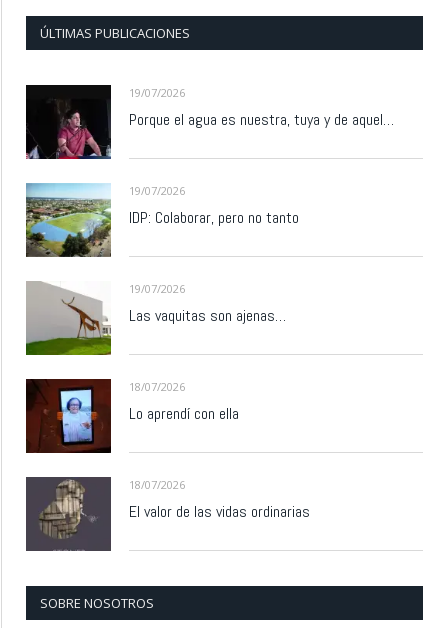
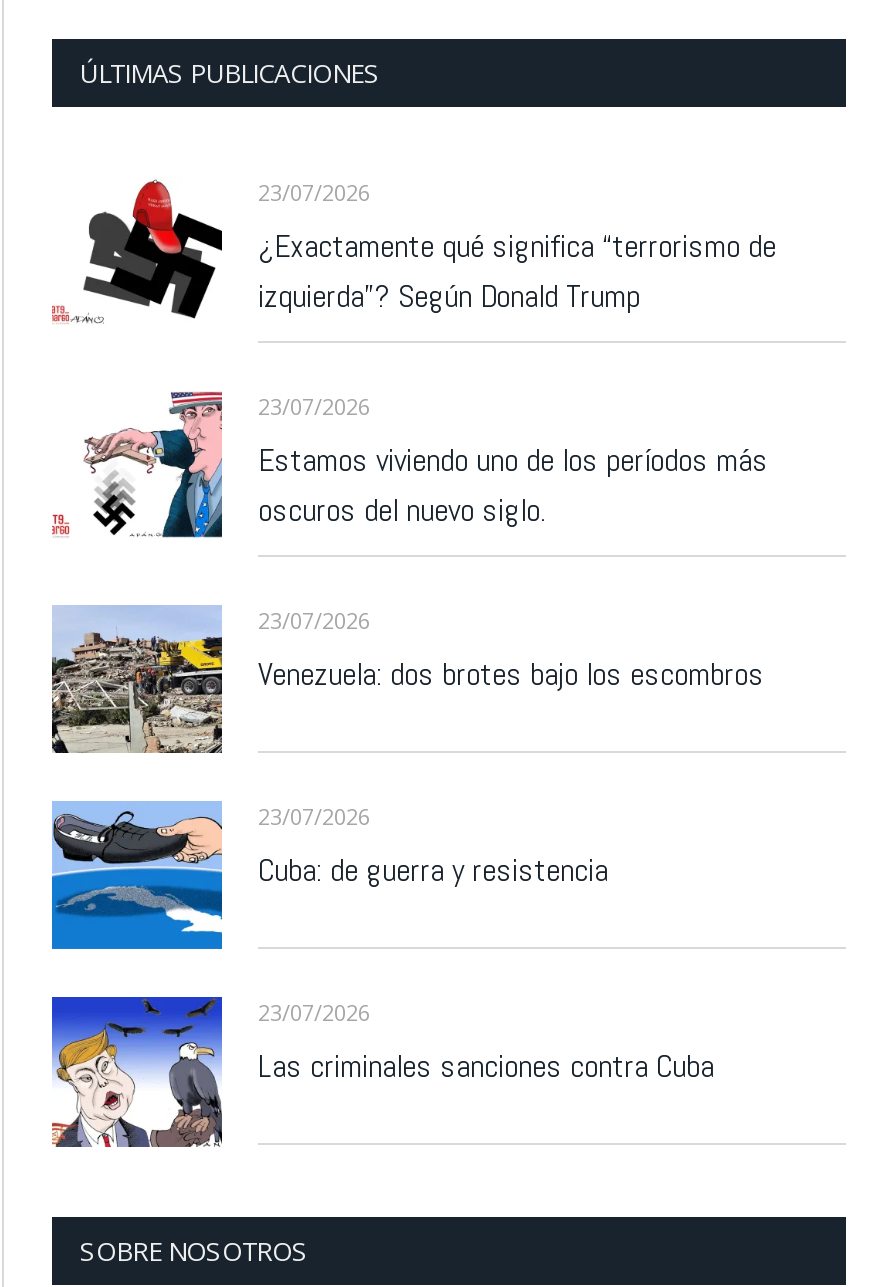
[25,84,394,160] [image] | 19/07/2026 | Porque el agua es nuestra, tuya y de aquel… -> [52,177,776,326] [image] | 23/07/2026 | ¿Exactamente qué significa “terrorismo de | izquierda”? Según Donald Trump
[25,182,299,258] [image] | 19/07/2026 | IDP: Colaborar, pero no tanto -> [52,390,768,540] [image] | 23/07/2026 | Estamos viviendo uno de los períodos más | oscuros del nuevo siglo.
[26,281,286,356] [image] | 19/07/2026 | Las vaquitas son ajenas… -> [50,604,764,756] [image] | 23/07/2026 | Venezuela: dos brotes bajo los escombros
[25,378,239,454] [image] | 18/07/2026 | Lo aprendí con ella -> [50,801,608,952] [image] | 23/07/2026 | Cuba: de guerra y resistencia
[25,476,310,552] [image] | 18/07/2026 | El valor de las vidas ordinarias -> [50,996,714,1150] [image] | 23/07/2026 | Las criminales sanciones contra Cuba

